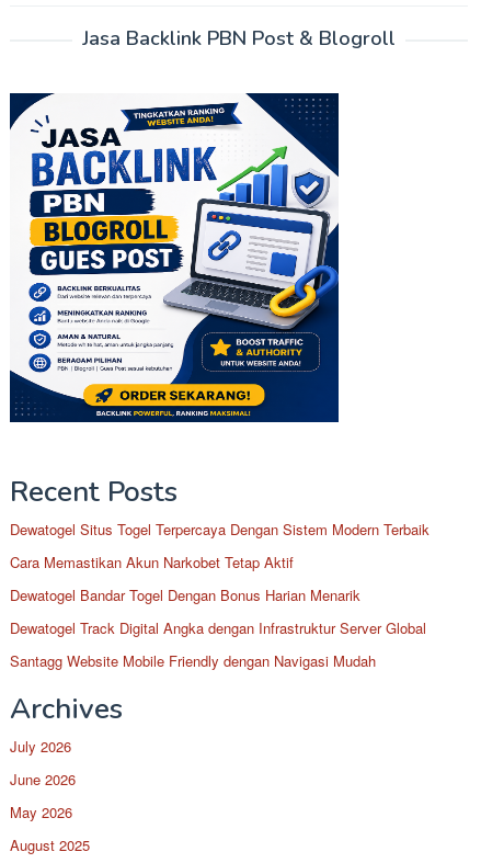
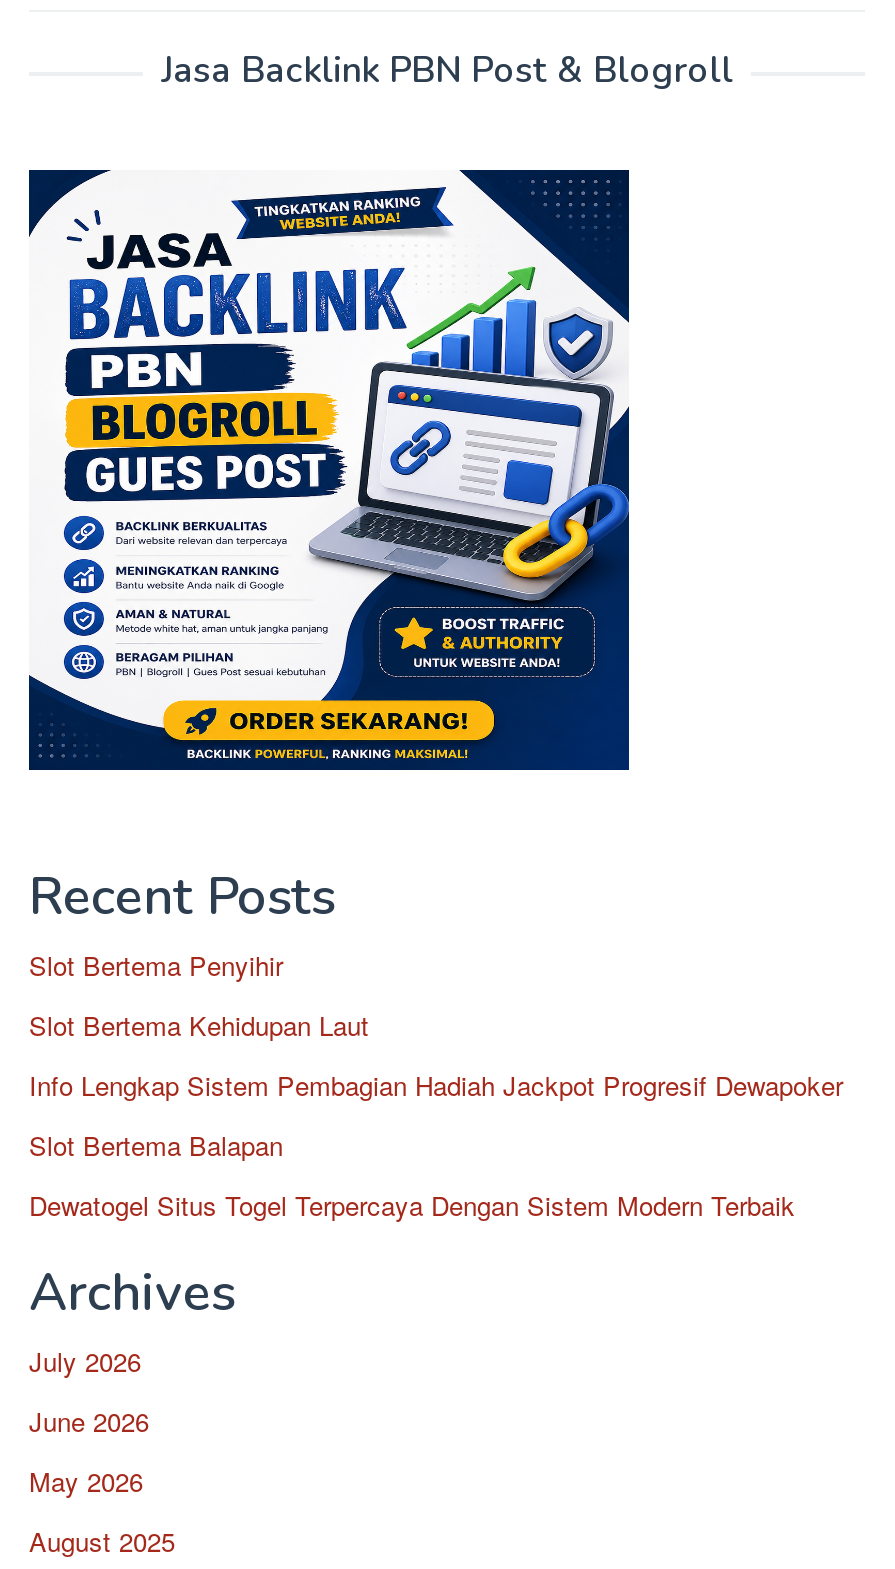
none -> [29,946,843,1164] Slot Bertema Penyihir | Slot Bertema Kehidupan Laut | Info Lengkap Sistem Pembagian Hadiah Jackpot Progresif Dewapoker | Slot Bertema Balapan
moved [10,519,430,540] -> [29,1186,795,1224]: Dewatogel Situs Togel Terpercaya Dengan Sistem Modern Terbaik
[10,552,426,671] Cara Memastikan Akun Narkobet Tetap Aktif | Dewatogel Bandar Togel Dengan Bonus Harian Menarik | Dewatogel Track Digital Angka dengan Infrastruktur Server Global | Santagg Website Mobile Friendly dengan Navigasi Mudah -> none

